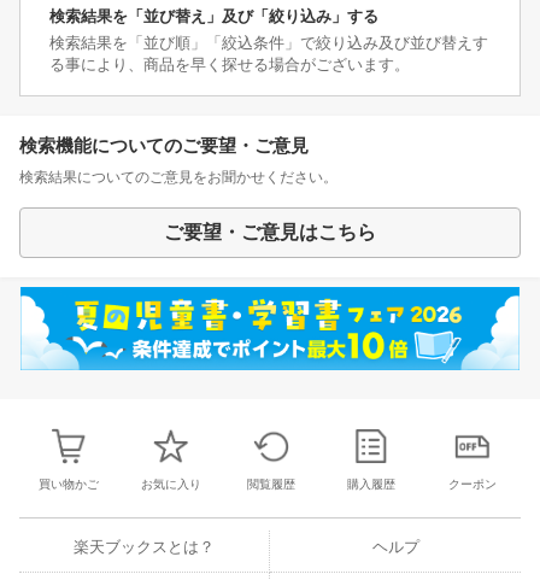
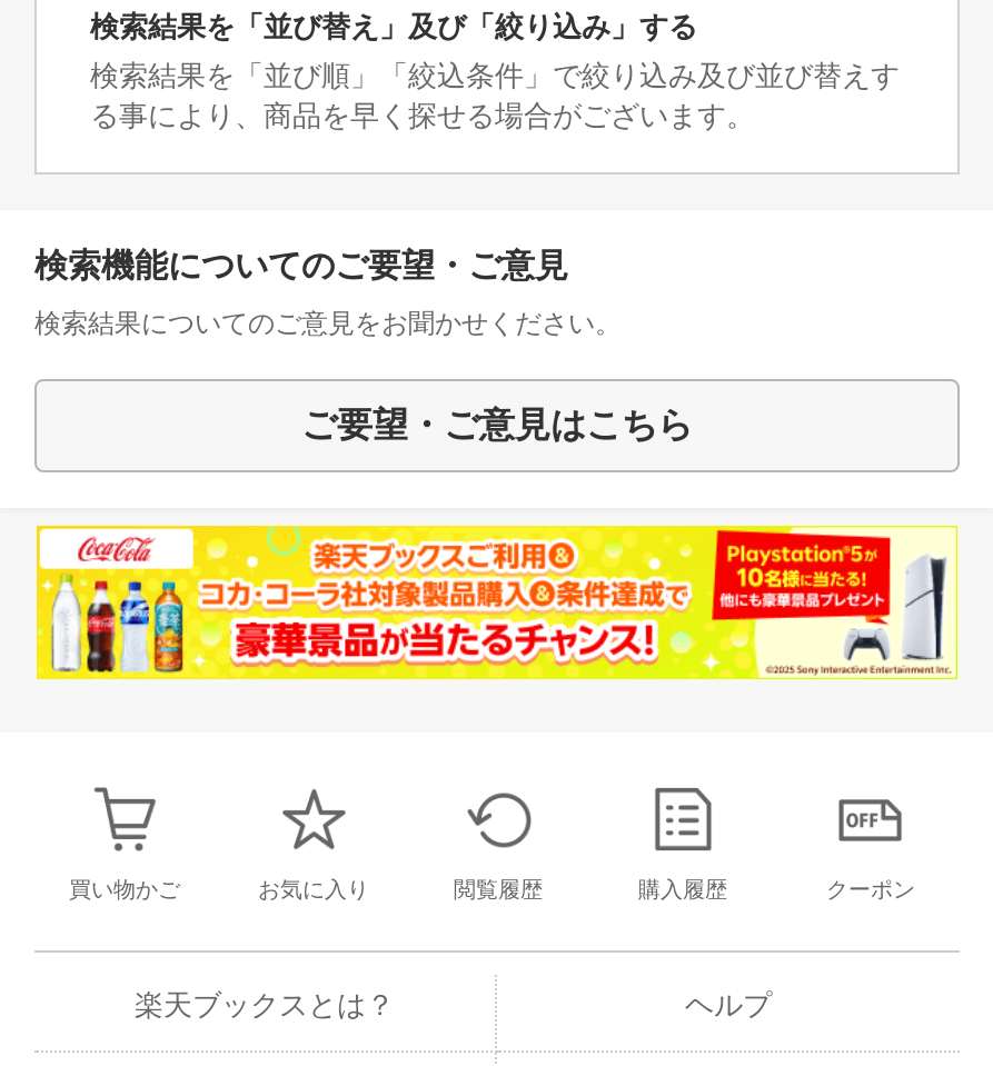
[19,286,521,371] [image] -> [34,524,960,681] [image]

